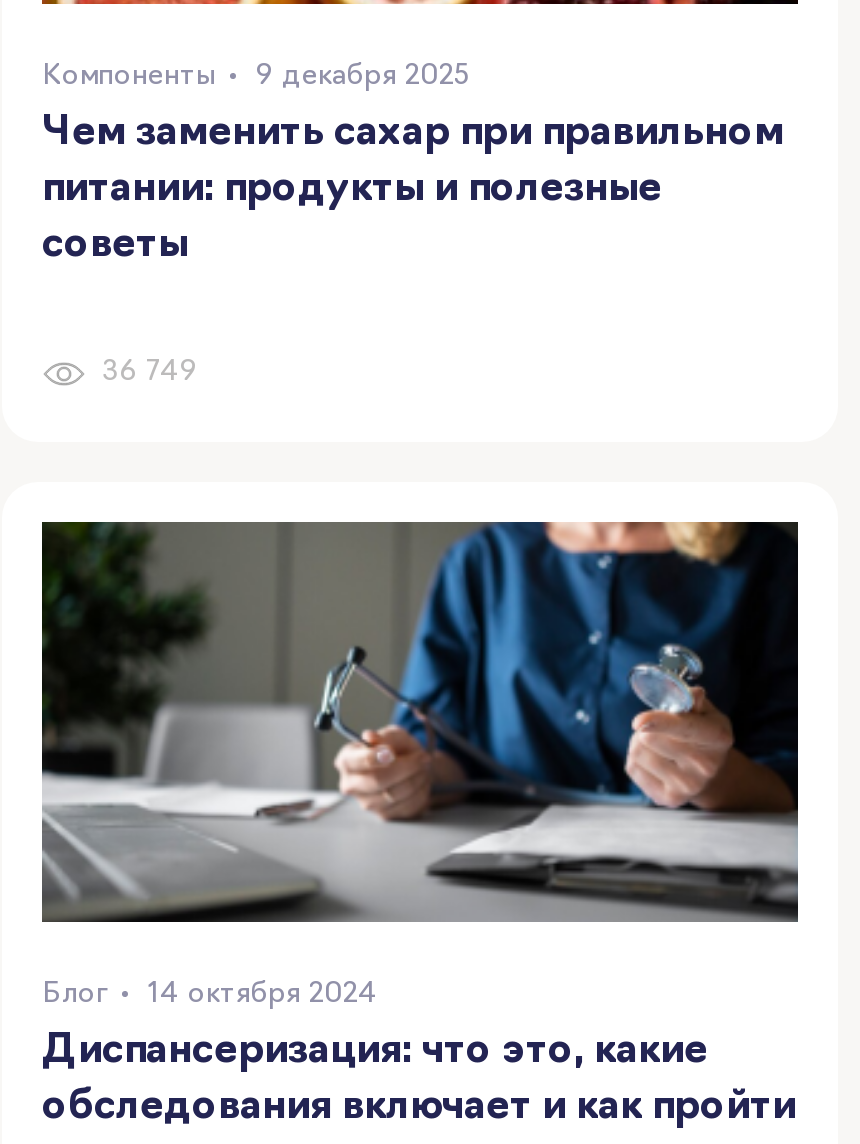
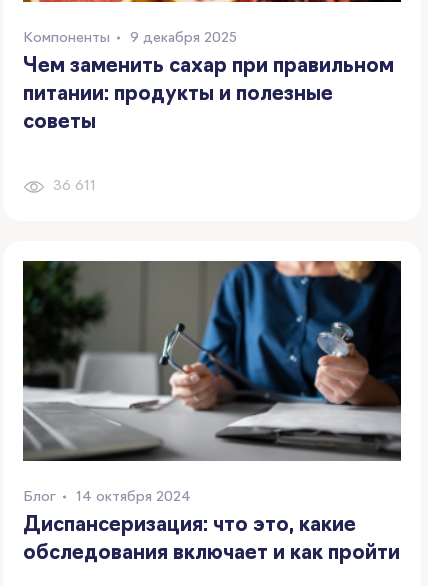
[102,358,198,388] 36 749 -> [53,179,96,194] 36 611

